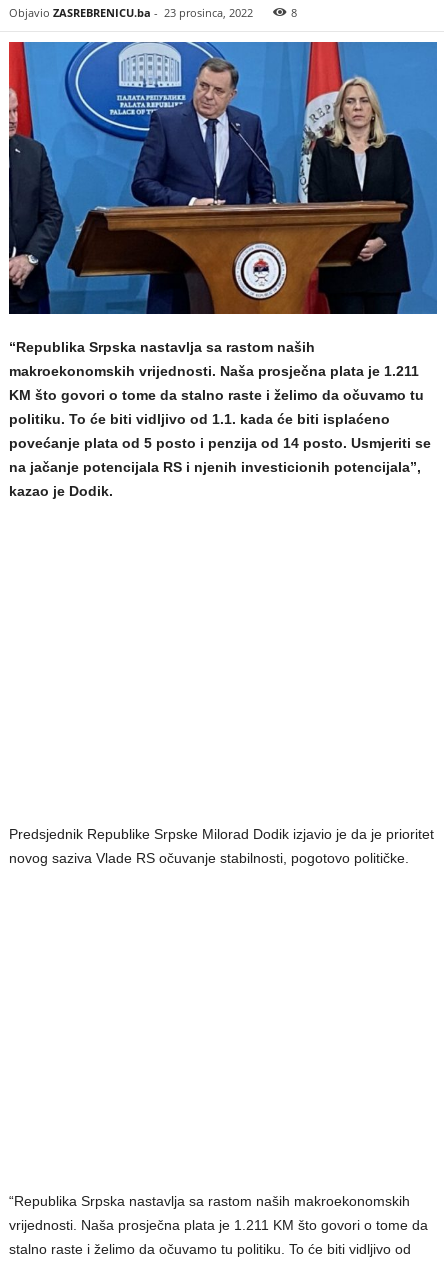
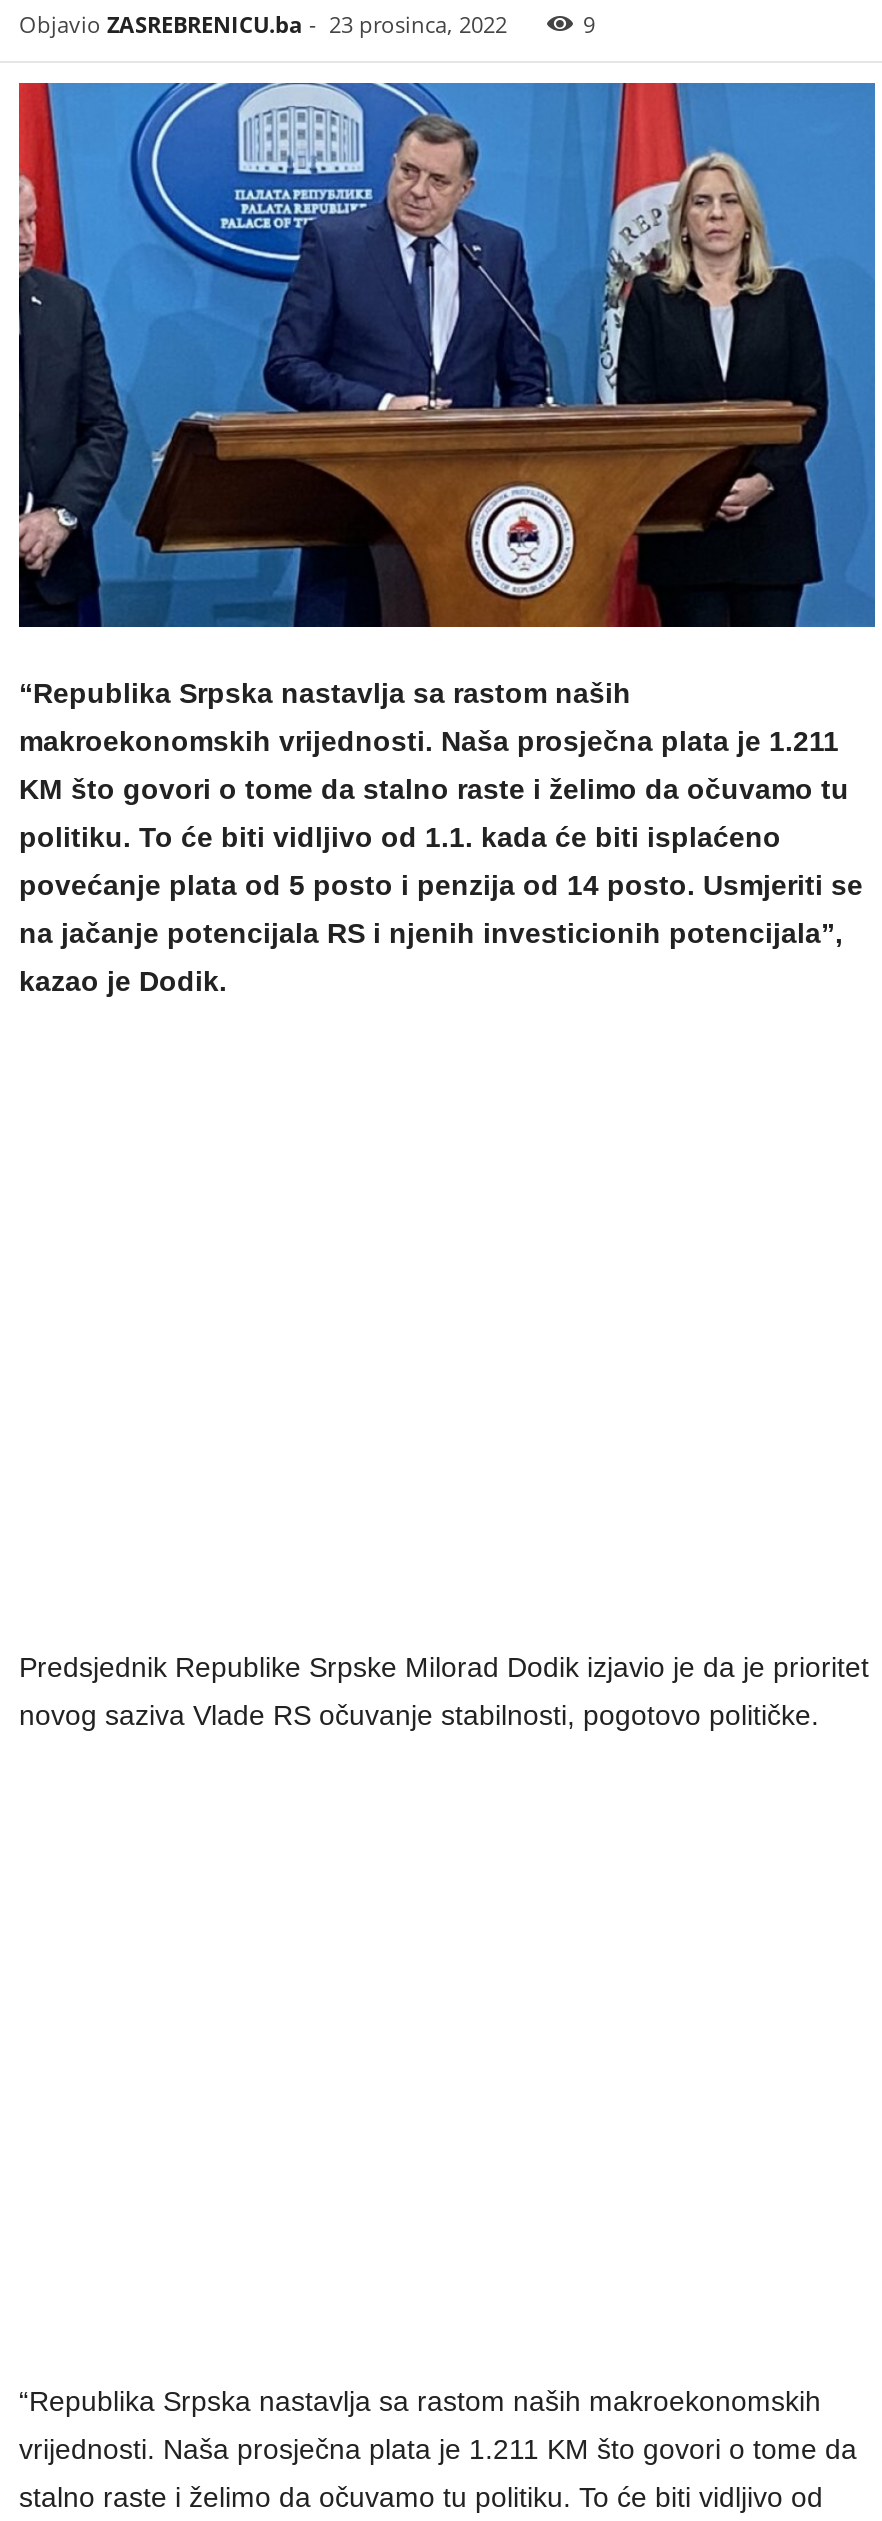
[291,5,297,20] 8 -> [583,9,595,39] 9

